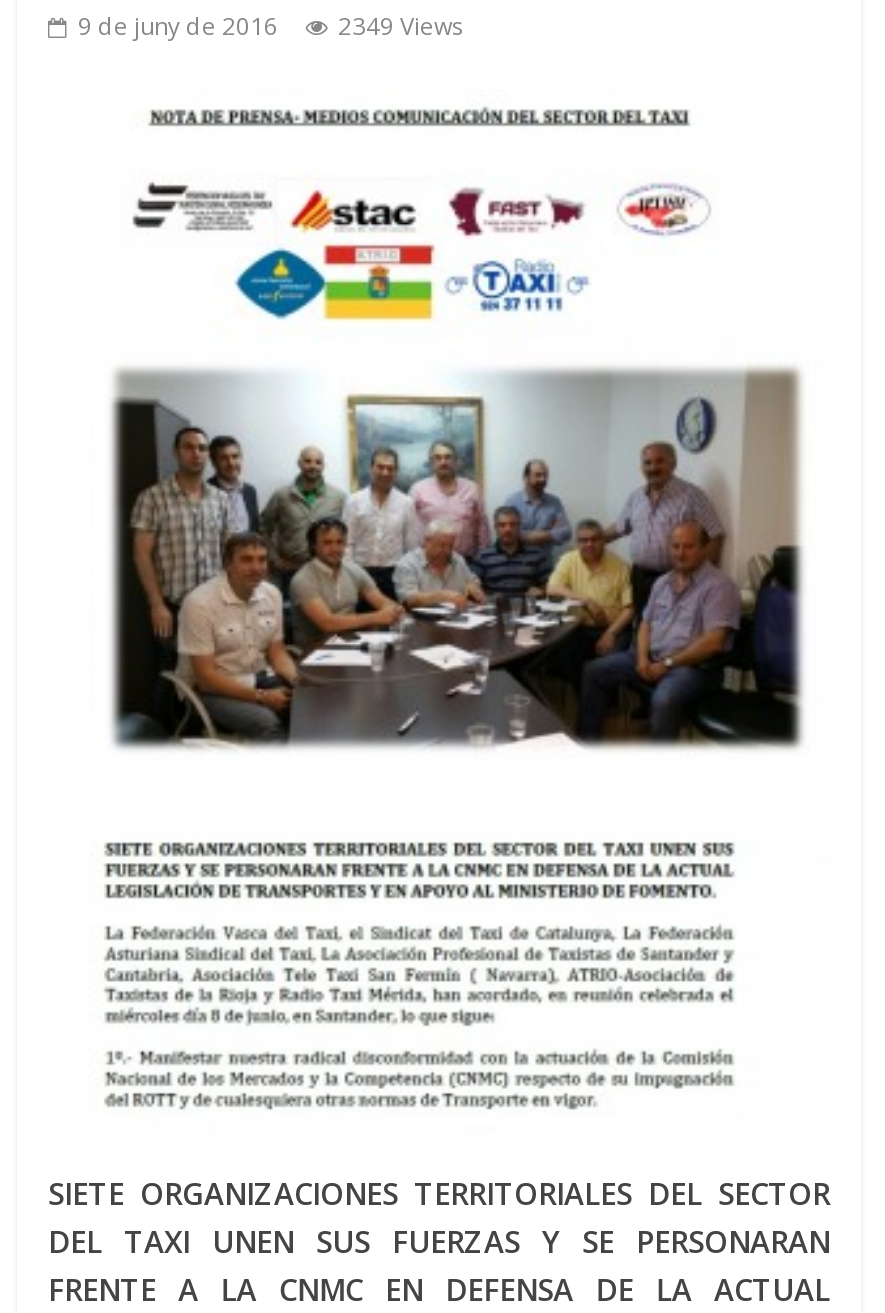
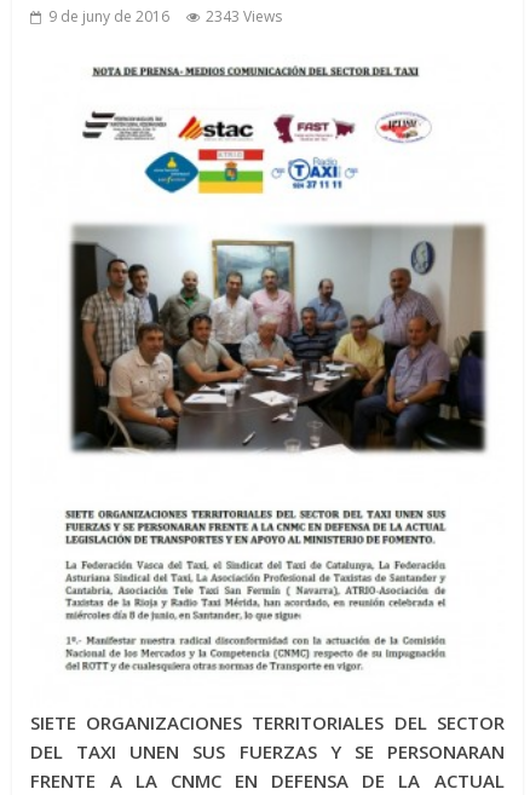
[78,9,464,43] 9 de juny de 2016 2349 Views -> [49,6,282,27] 9 de juny de 2016 2343 Views

